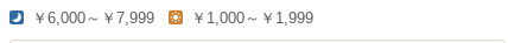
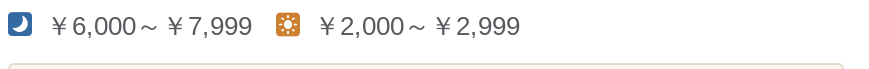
[191,10,313,27] ￥1,000～￥1,999 -> [314,12,520,42] ￥2,000～￥2,999

